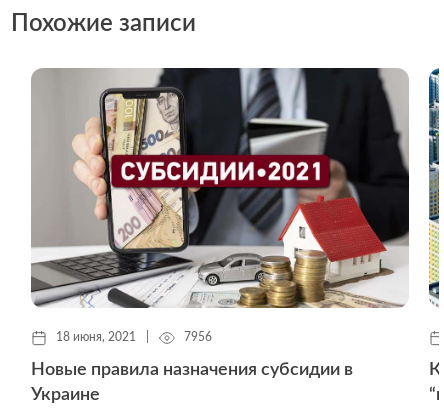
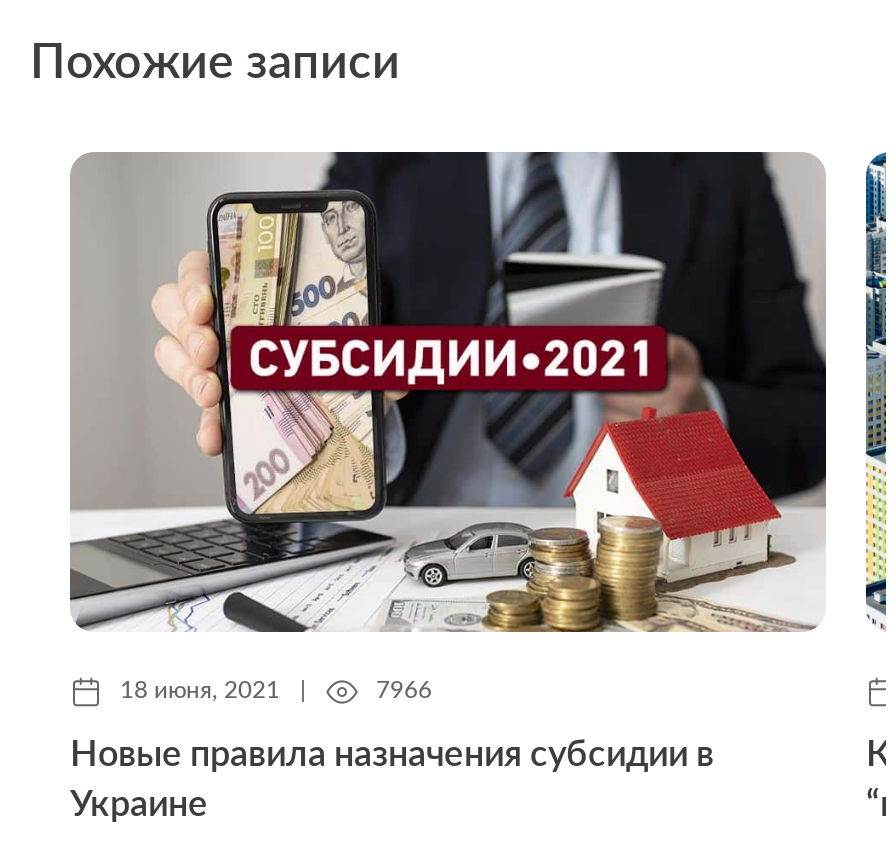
[184,331,212,343] 7956 -> [376,678,432,702] 7966

